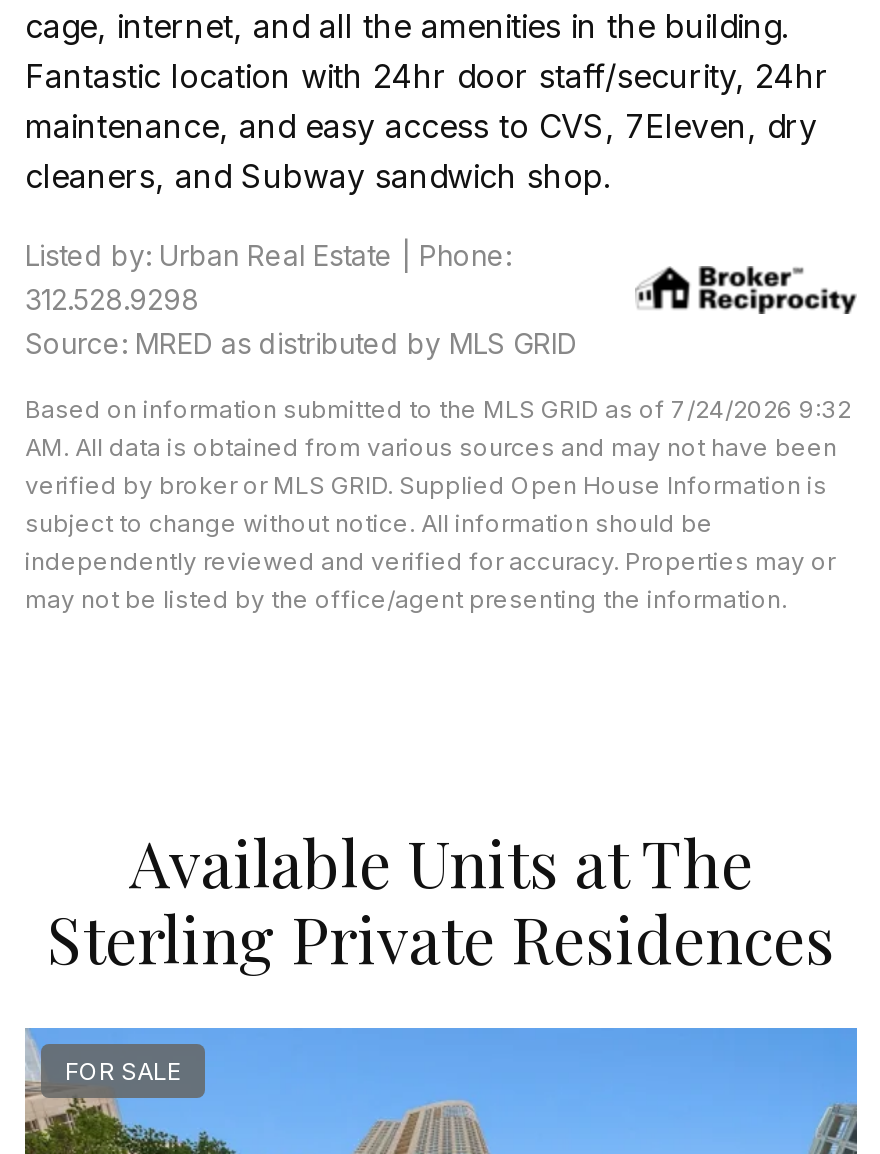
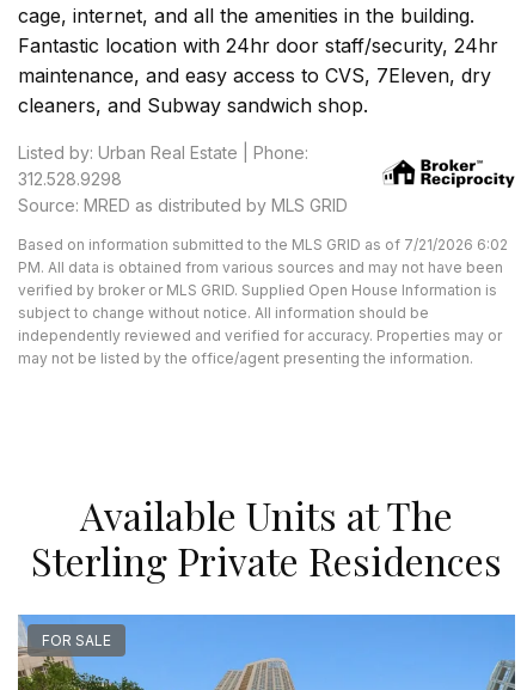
[25,394,851,424] Based on information submitted to the MLS GRID as of 7/24/2026 9:32 -> [18,236,508,254] Based on information submitted to the MLS GRID as of 7/21/2026 6:02
[25,432,837,462] AM. All data is obtained from various sources and may not have been -> [18,259,503,276] PM. All data is obtained from various sources and may not have been

